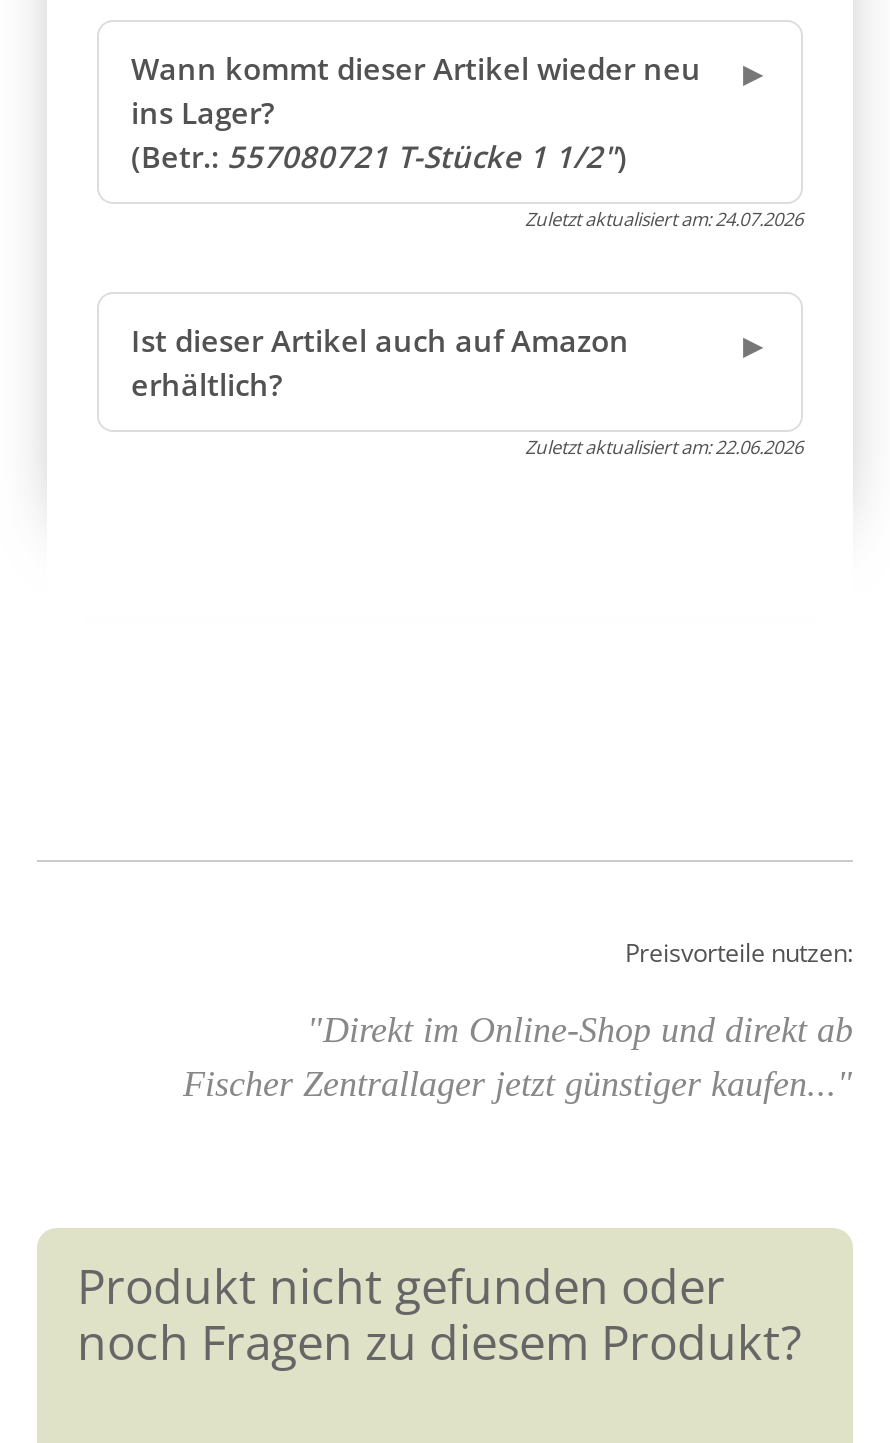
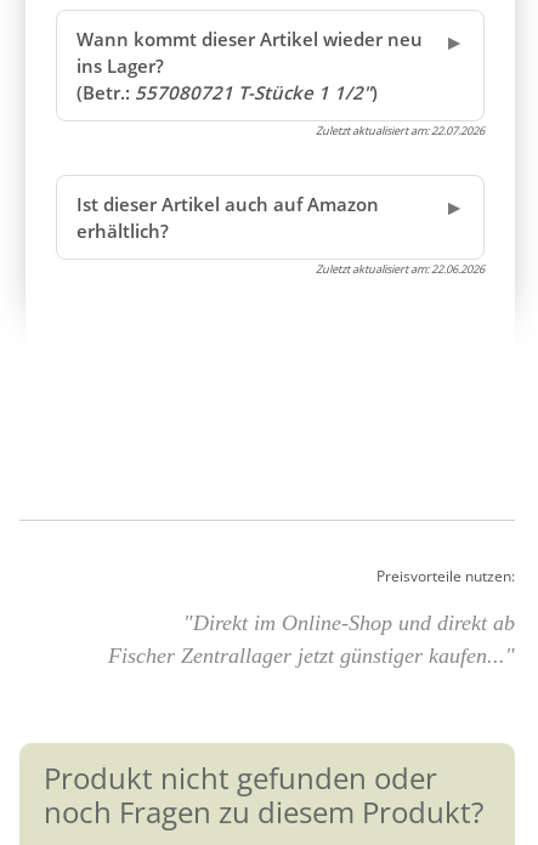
[525,205,803,231] Zuletzt aktualisiert am:24.07.2026 -> [316,122,485,138] Zuletzt aktualisiert am:22.07.2026

